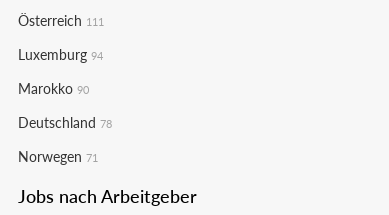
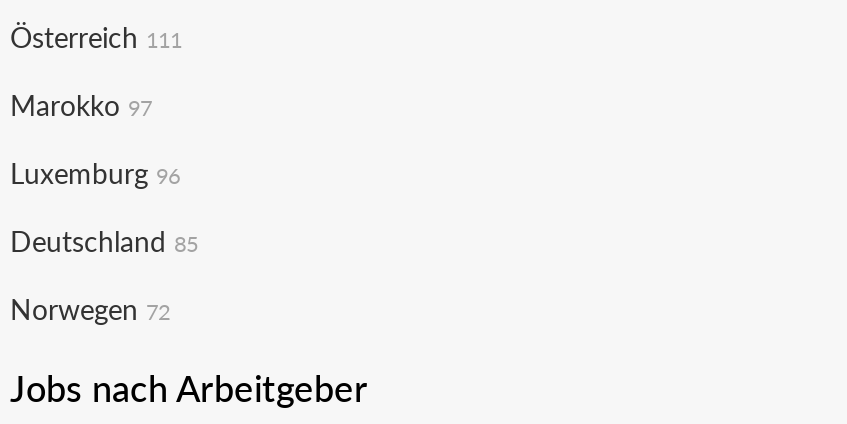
[18,44,103,64] Luxemburg 94 -> [10,84,152,124] Marokko 97
[18,78,89,98] Marokko 90 -> [10,152,180,192] Luxemburg 96
[18,112,112,132] Deutschland 78 -> [10,220,198,260] Deutschland 85
[18,146,98,166] Norwegen 71 -> [10,288,170,328] Norwegen 72

